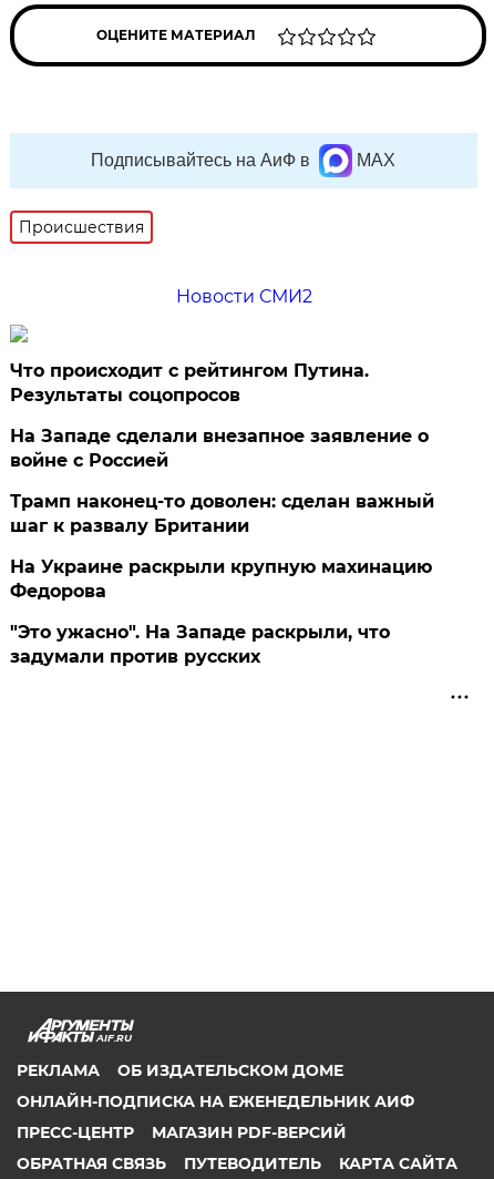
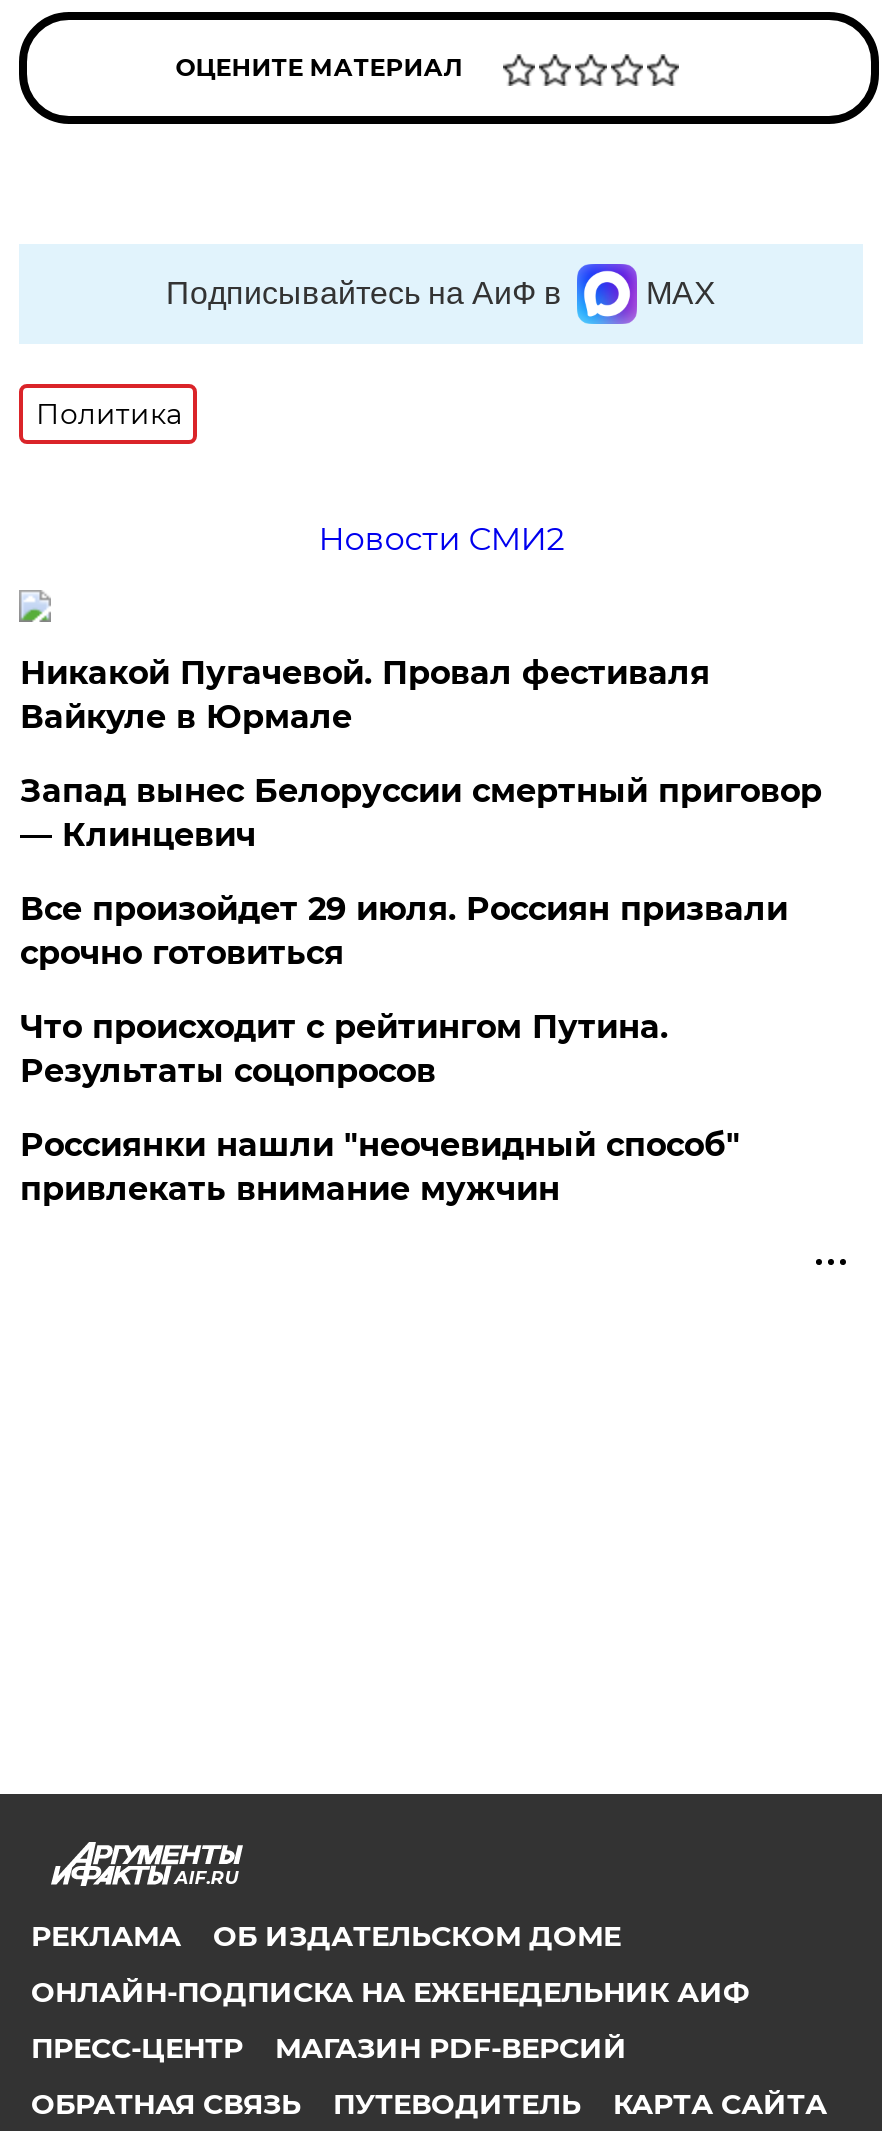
[19,217,144,237] Происшествия -> [36,396,182,432] Политика
none -> [20,654,822,972] Никакой Пугачевой. Провал фестиваля | Вайкуле в Юрмале | Запад вынес Белоруссии смертный приговор | — Клинцевич | Все произойдет 29 июля. Россиян призвали | срочно готовиться
moved [10,360,369,406] -> [20,1008,668,1090]: Что происходит с рейтингом Путина. | Результаты соцопросов
[10,426,435,667] На Западе сделали внезапное заявление о | войне с Россией | Трамп наконец-то доволен: сделан важный | шаг к развалу Британии | На Украине раскрыли крупную махинацию | Федорова | "Это ужасно". На Западе раскрыли, что | задумали против русских -> [20,1126,740,1208] Россиянки нашли "неочевидный способ" | привлекать внимание мужчин

